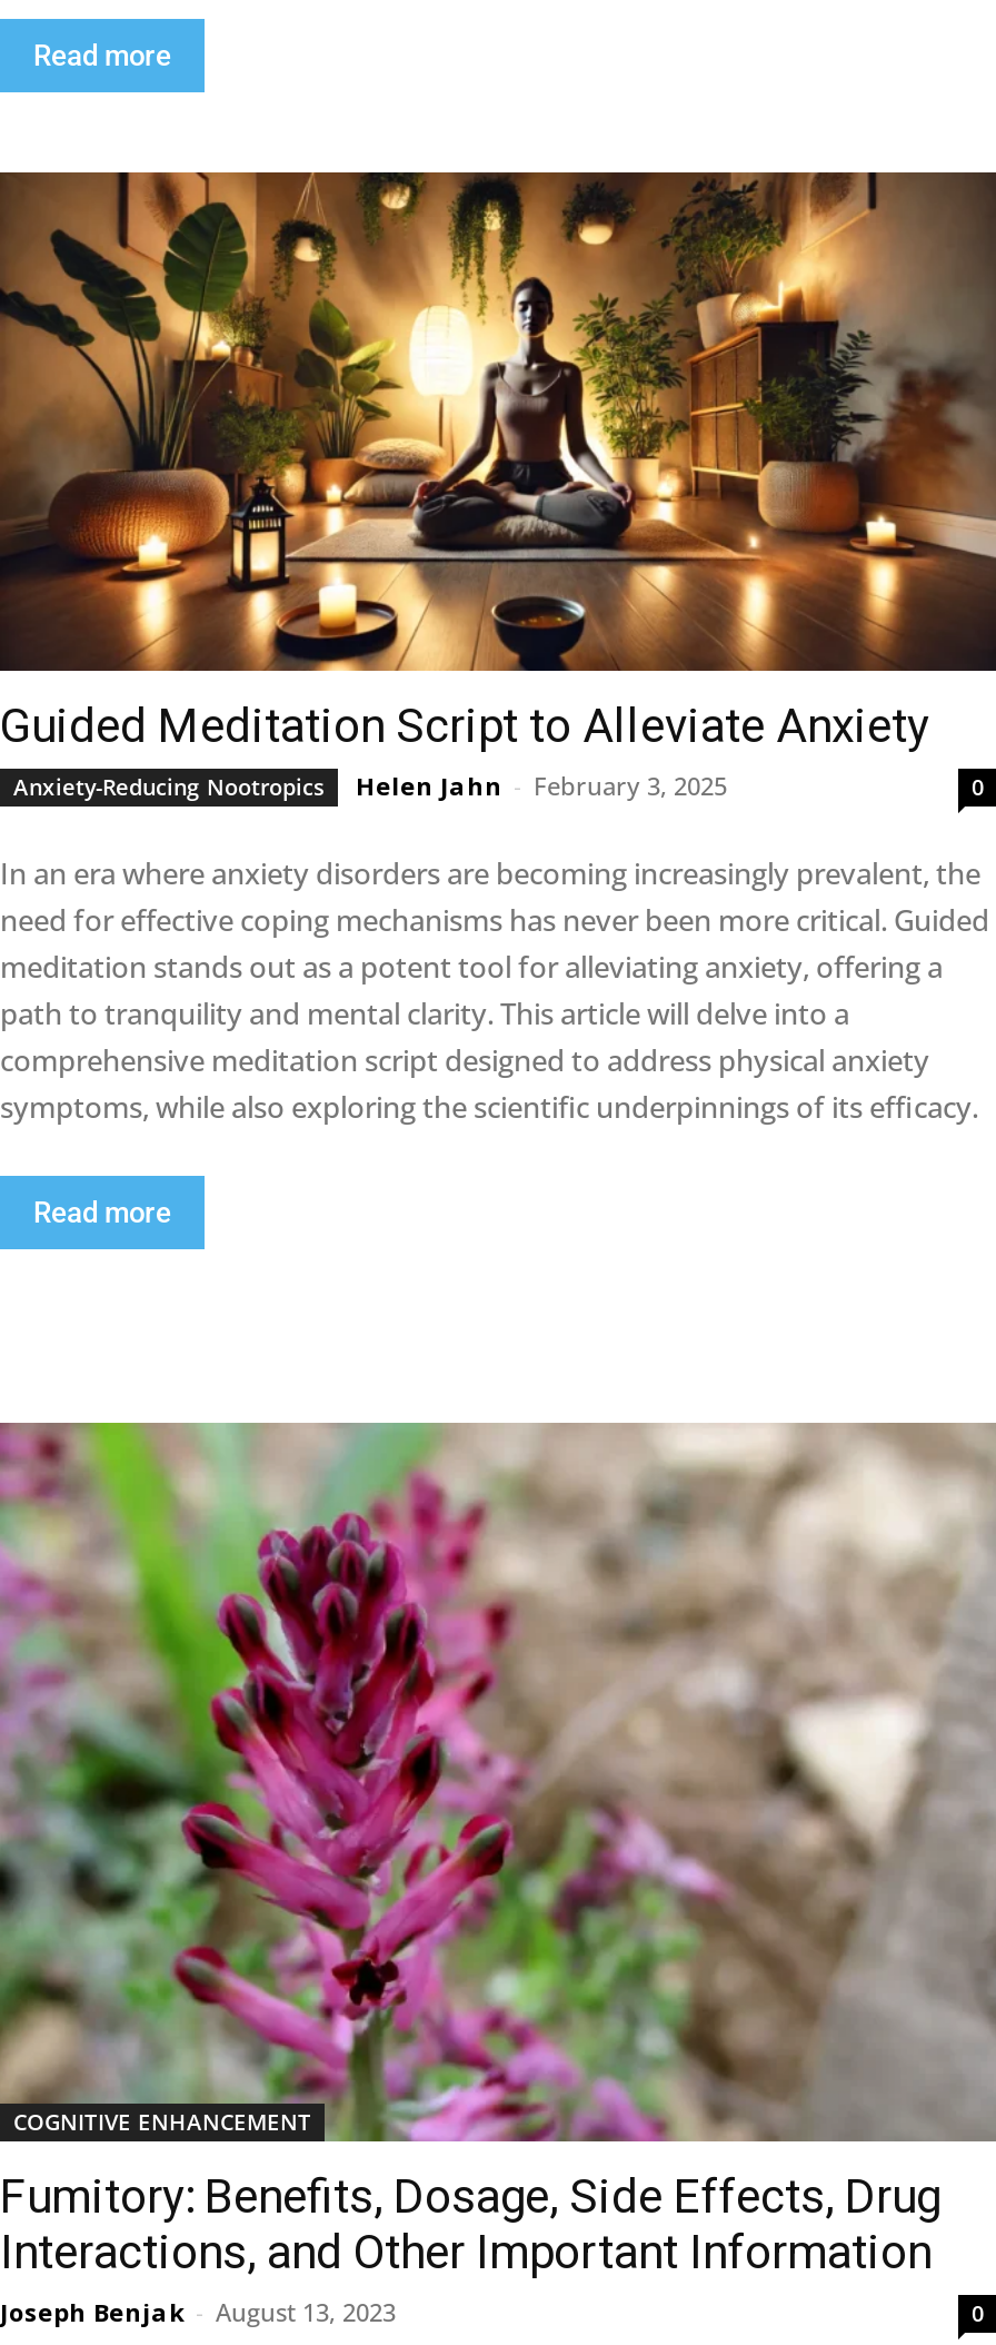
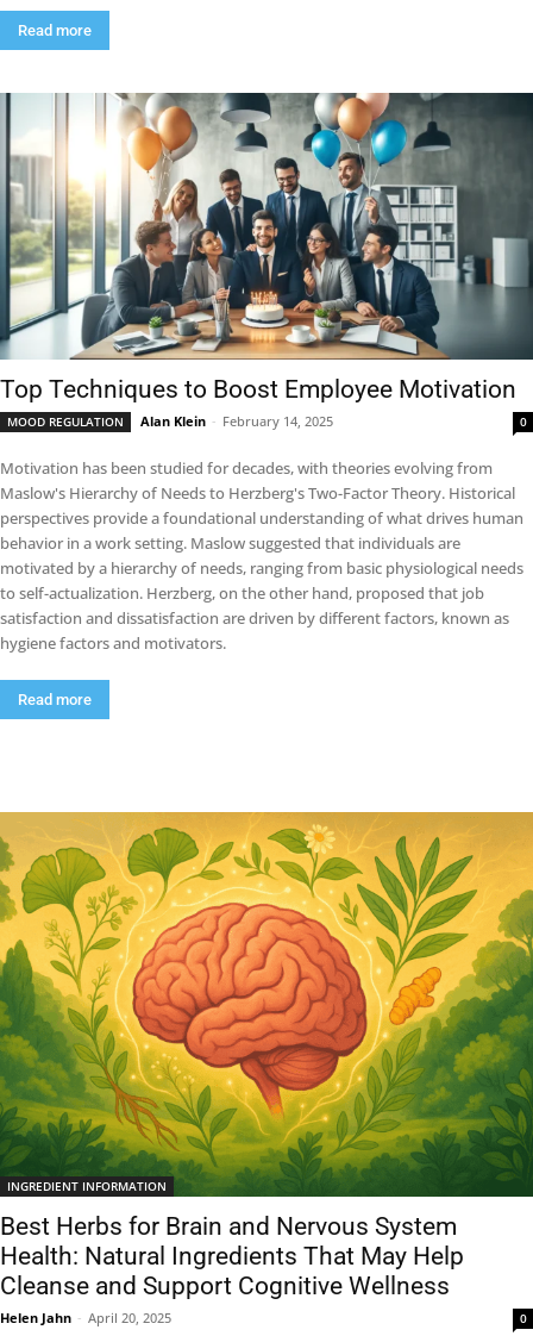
[0,170,989,802] [image] | Guided Meditation Script to Alleviate Anxiety | Anxiety-Reducing Nootropics | Helen Jahn - February 3, 2025 -> [0,92,529,430] [image] | Top Techniques to Boost Employee Motivation | MOOD REGULATION | Alan Klein - February 14, 2025
[0,853,989,1127] In an era where anxiety disorders are becoming increasingly prevalent, the | need for effective coping mechanisms has never been more critical. Guided | meditation stands out as a potent tool for alleviating anxiety, offering a | path to tranquility and mental clarity. This article will delve into a | comprehensive meditation script designed to address physical anxiety | symptoms, while also exploring the scientific underpinnings of its efficacy. -> [0,457,523,654] Motivation has been studied for decades, with theories evolving from | Maslow's Hierarchy of Needs to Herzberg's Two-Factor Theory. Historical | perspectives provide a foundational understanding of what drives human | behavior in a work setting. Maslow suggested that individuals are | motivated by a hierarchy of needs, ranging from basic physiological needs | to self-actualization. Herzberg, on the other hand, proposed that job | satisfaction and dissatisfaction are driven by different factors, known as | hygiene factors and motivators.
[7,1421,989,2141] [image] | COGNITIVE ENHANCEMENT -> [4,811,529,1198] [image] | INGREDIENT INFORMATION
[0,2169,940,2327] Fumitory: Benefits, Dosage, Side Effects, Drug | Interactions, and Other Important Information | Joseph Benjak - August 13, 2023 -> [0,1212,464,1326] Best Herbs for Brain and Nervous System | Health: Natural Ingredients That May Help | Cleanse and Support Cognitive Wellness | Helen Jahn - April 20, 2025

